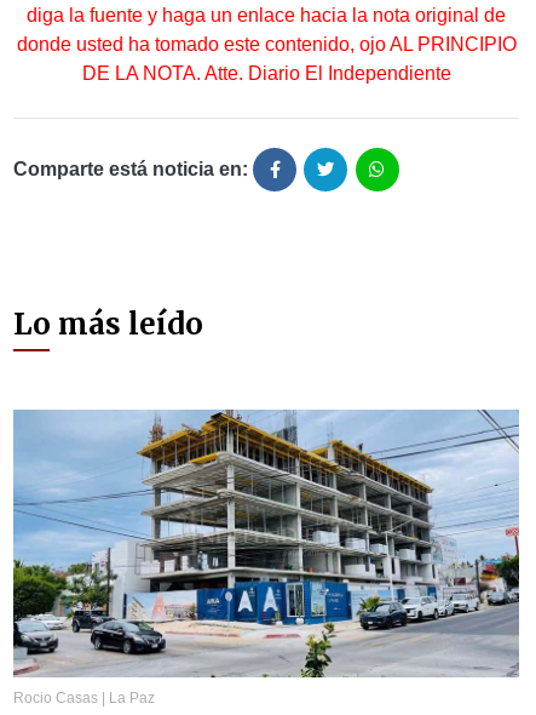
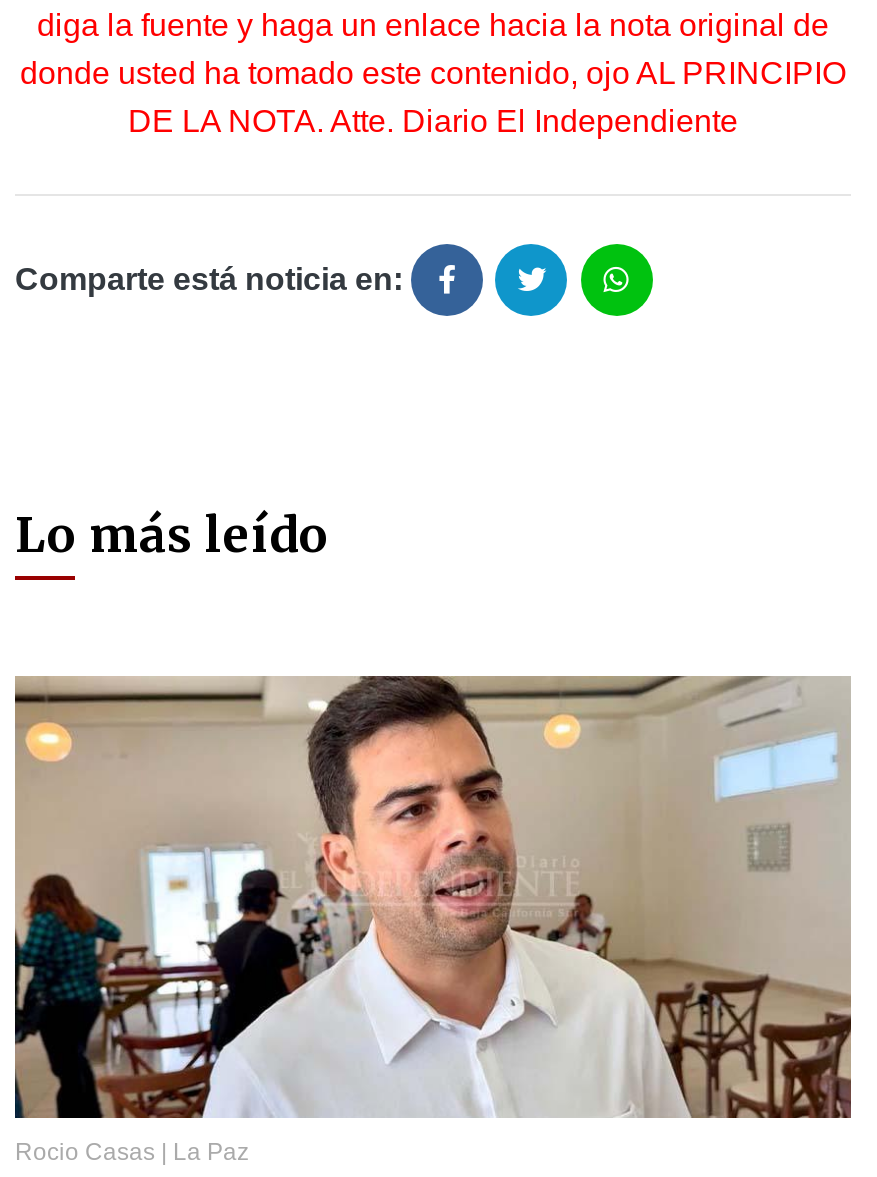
[12,410,519,679] [image] -> [13,674,853,1120] [image]

